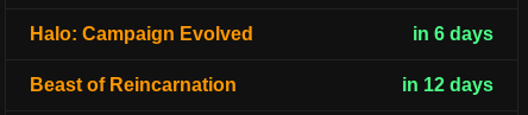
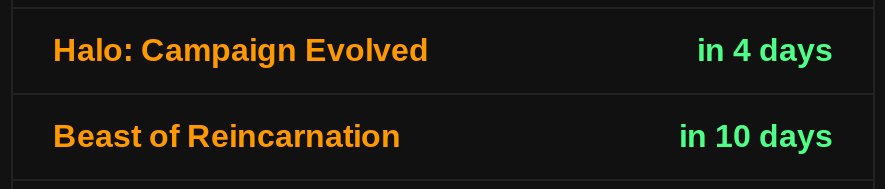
[413,24,494,44] in 6 days -> [697,33,833,67] in 4 days
[402,75,494,95] in 12 days -> [679,119,833,153] in 10 days

